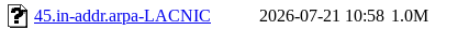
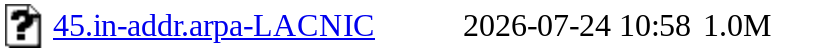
[259,7,428,25] 2026-07-21 10:58 1.0M -> [463,9,771,43] 2026-07-24 10:58 1.0M

